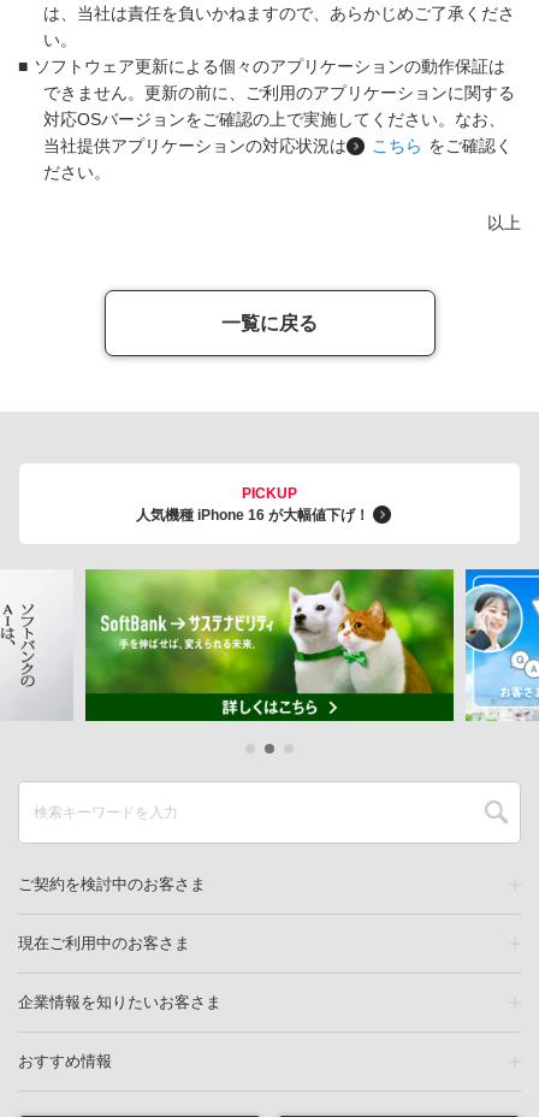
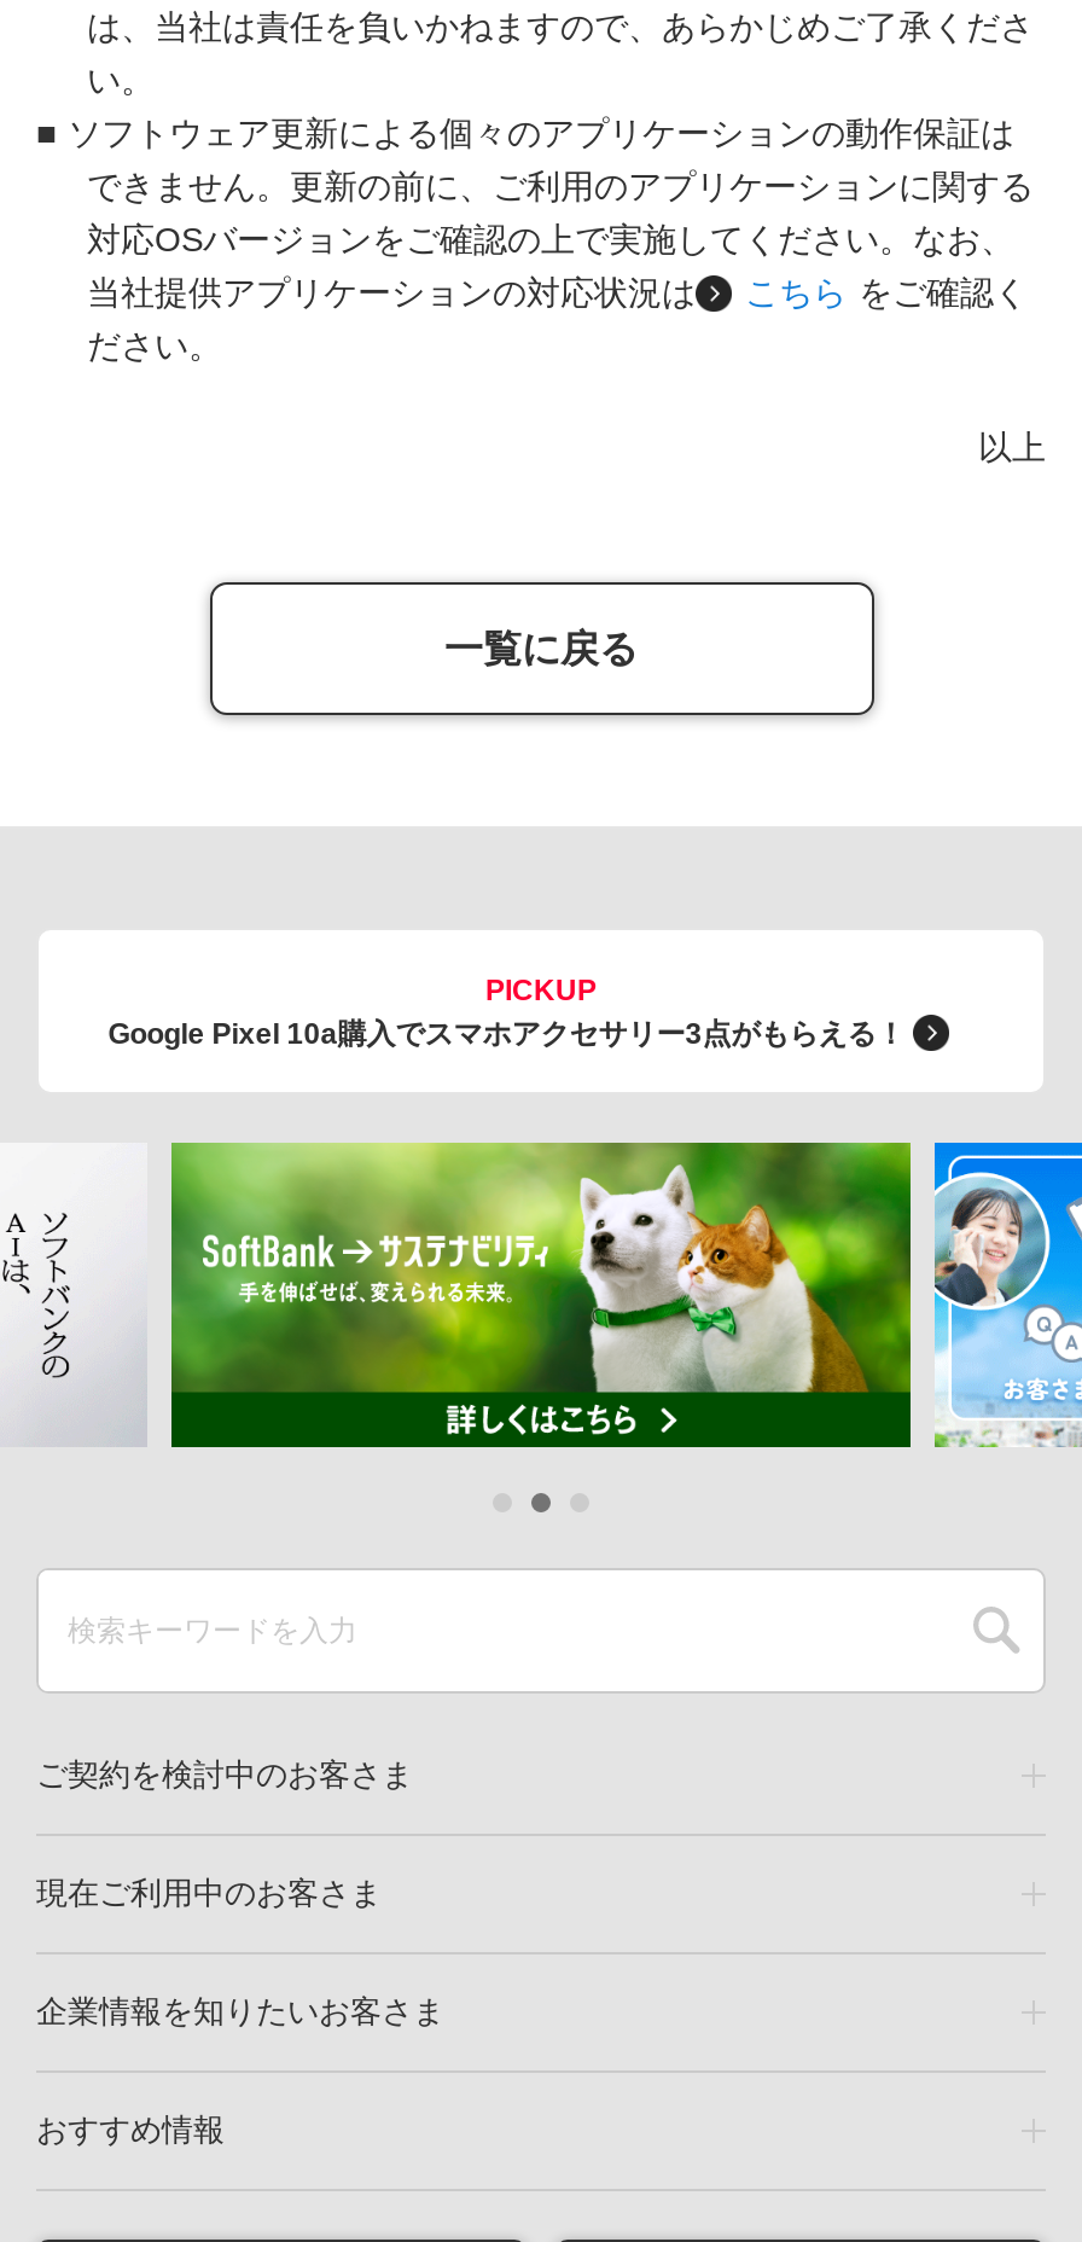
[136,507,373,523] 人気機種 iPhone 16 が大幅値下げ！ -> [108,1017,912,1050] Google Pixel 10a購入でスマホアクセサリー3点がもらえる！

